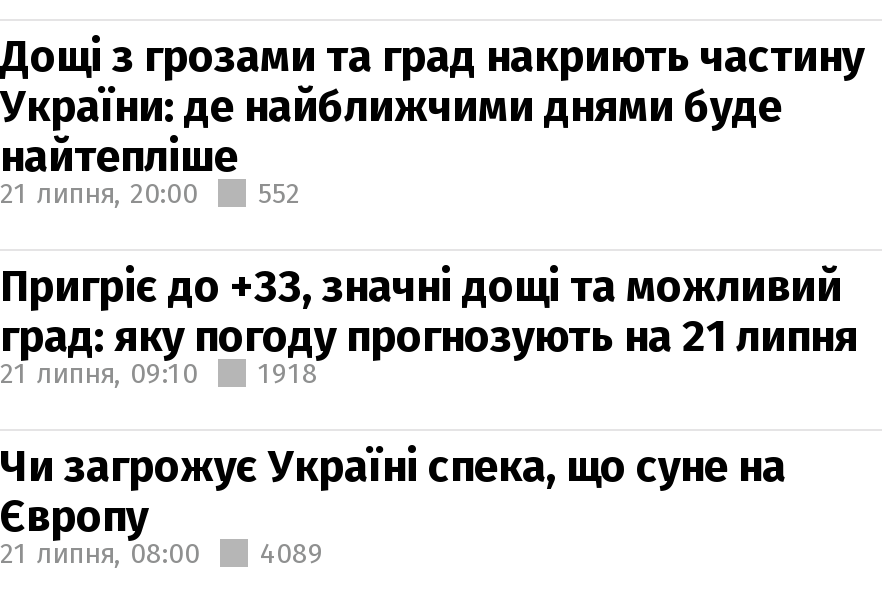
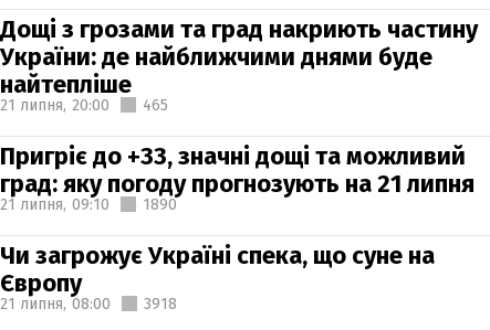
[0,176,300,210] 21 липня, 20:00 552 -> [0,95,168,114] 21 липня, 20:00 465
[258,356,318,390] 1918 -> [143,195,177,214] 1890
[0,536,324,570] 21 липня, 08:00 4089 -> [0,294,177,313] 21 липня, 08:00 3918

